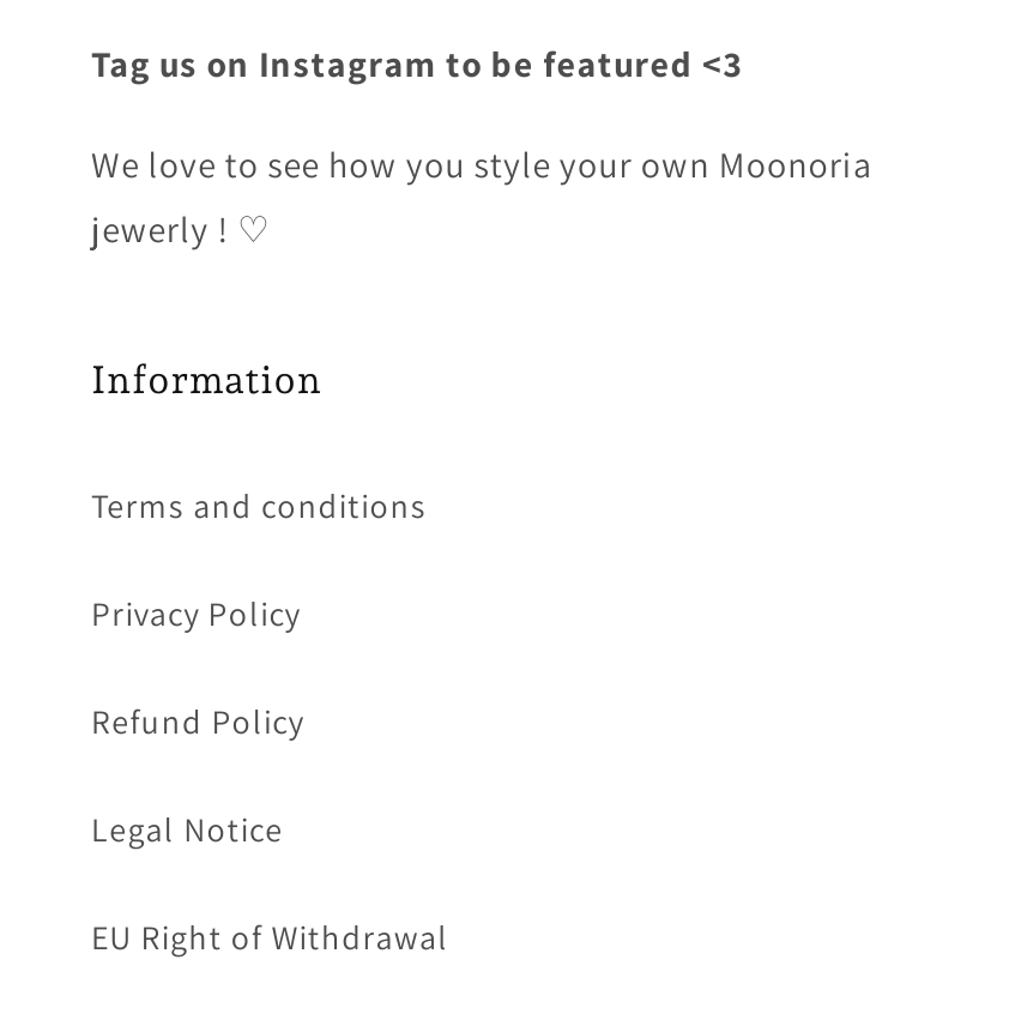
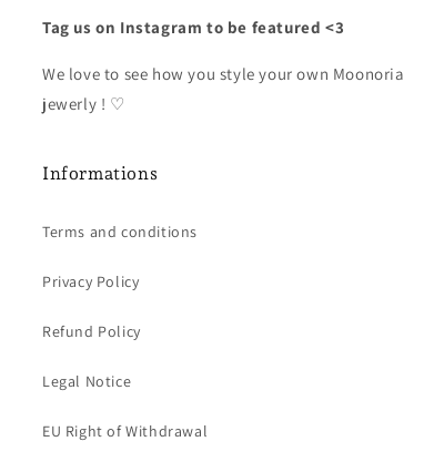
[91,357,323,403] Information -> [42,163,158,184] Informations

